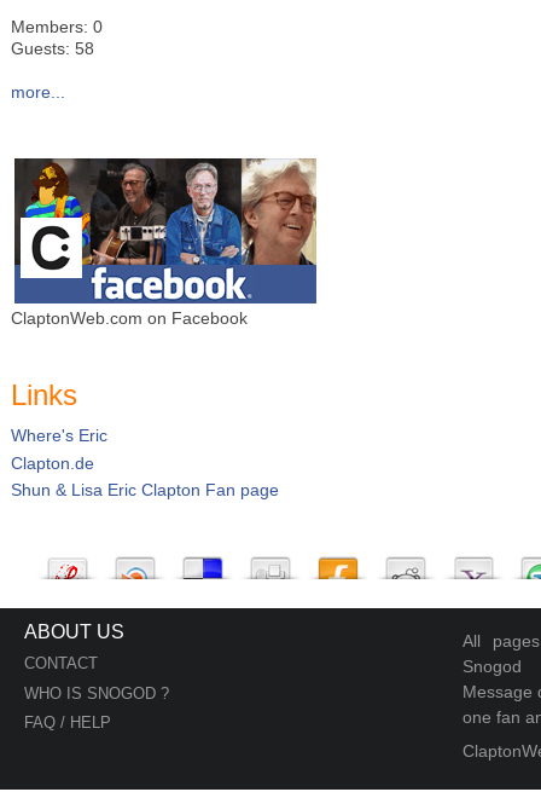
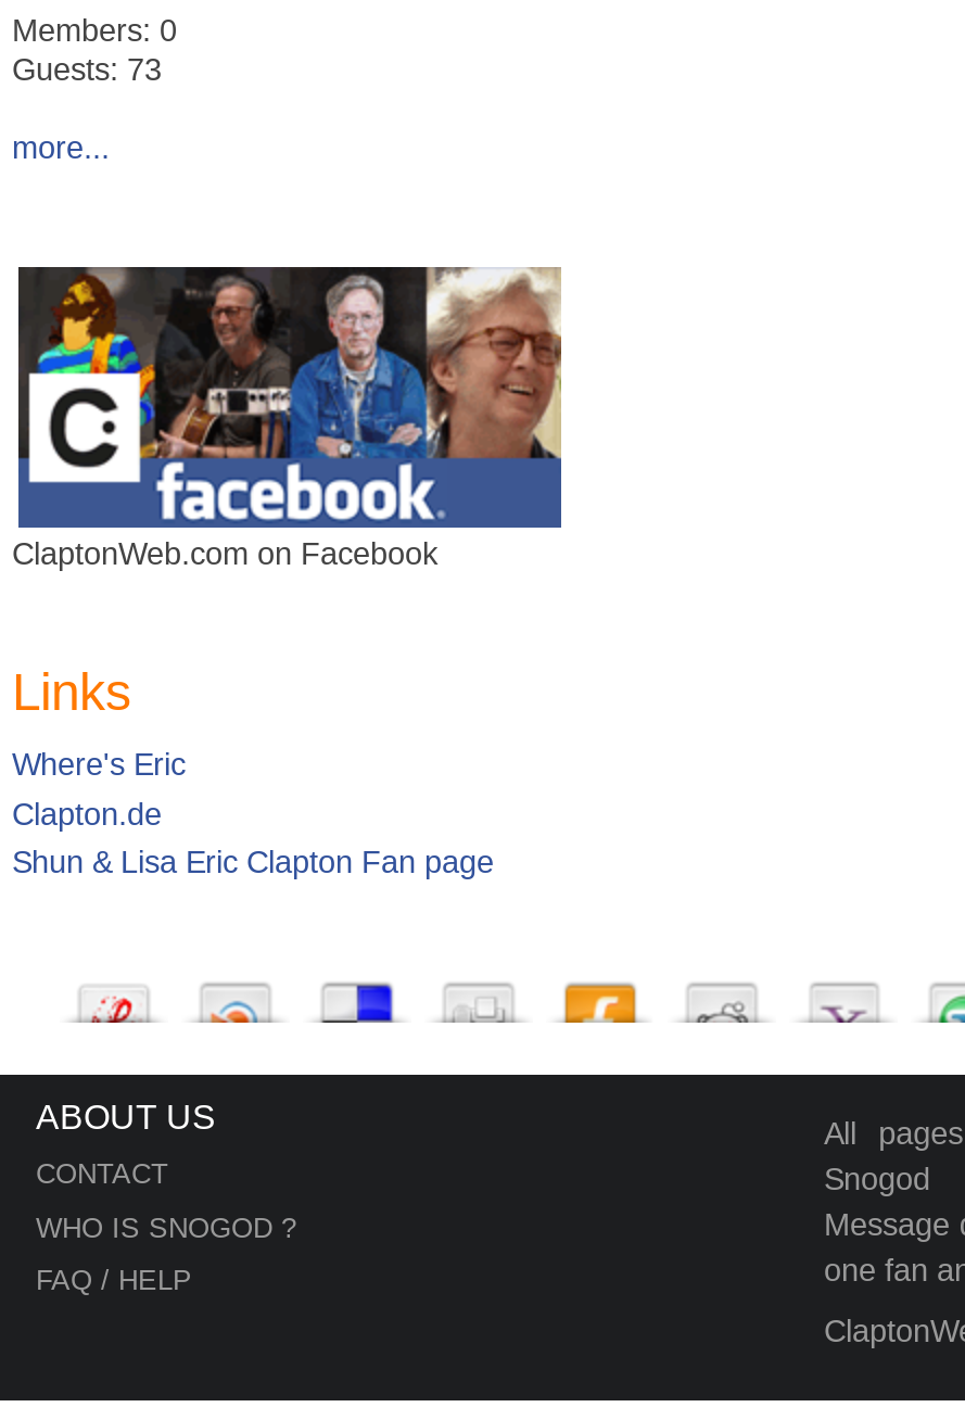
[11,39,94,58] Guests: 58 -> [12,52,162,87] Guests: 73

